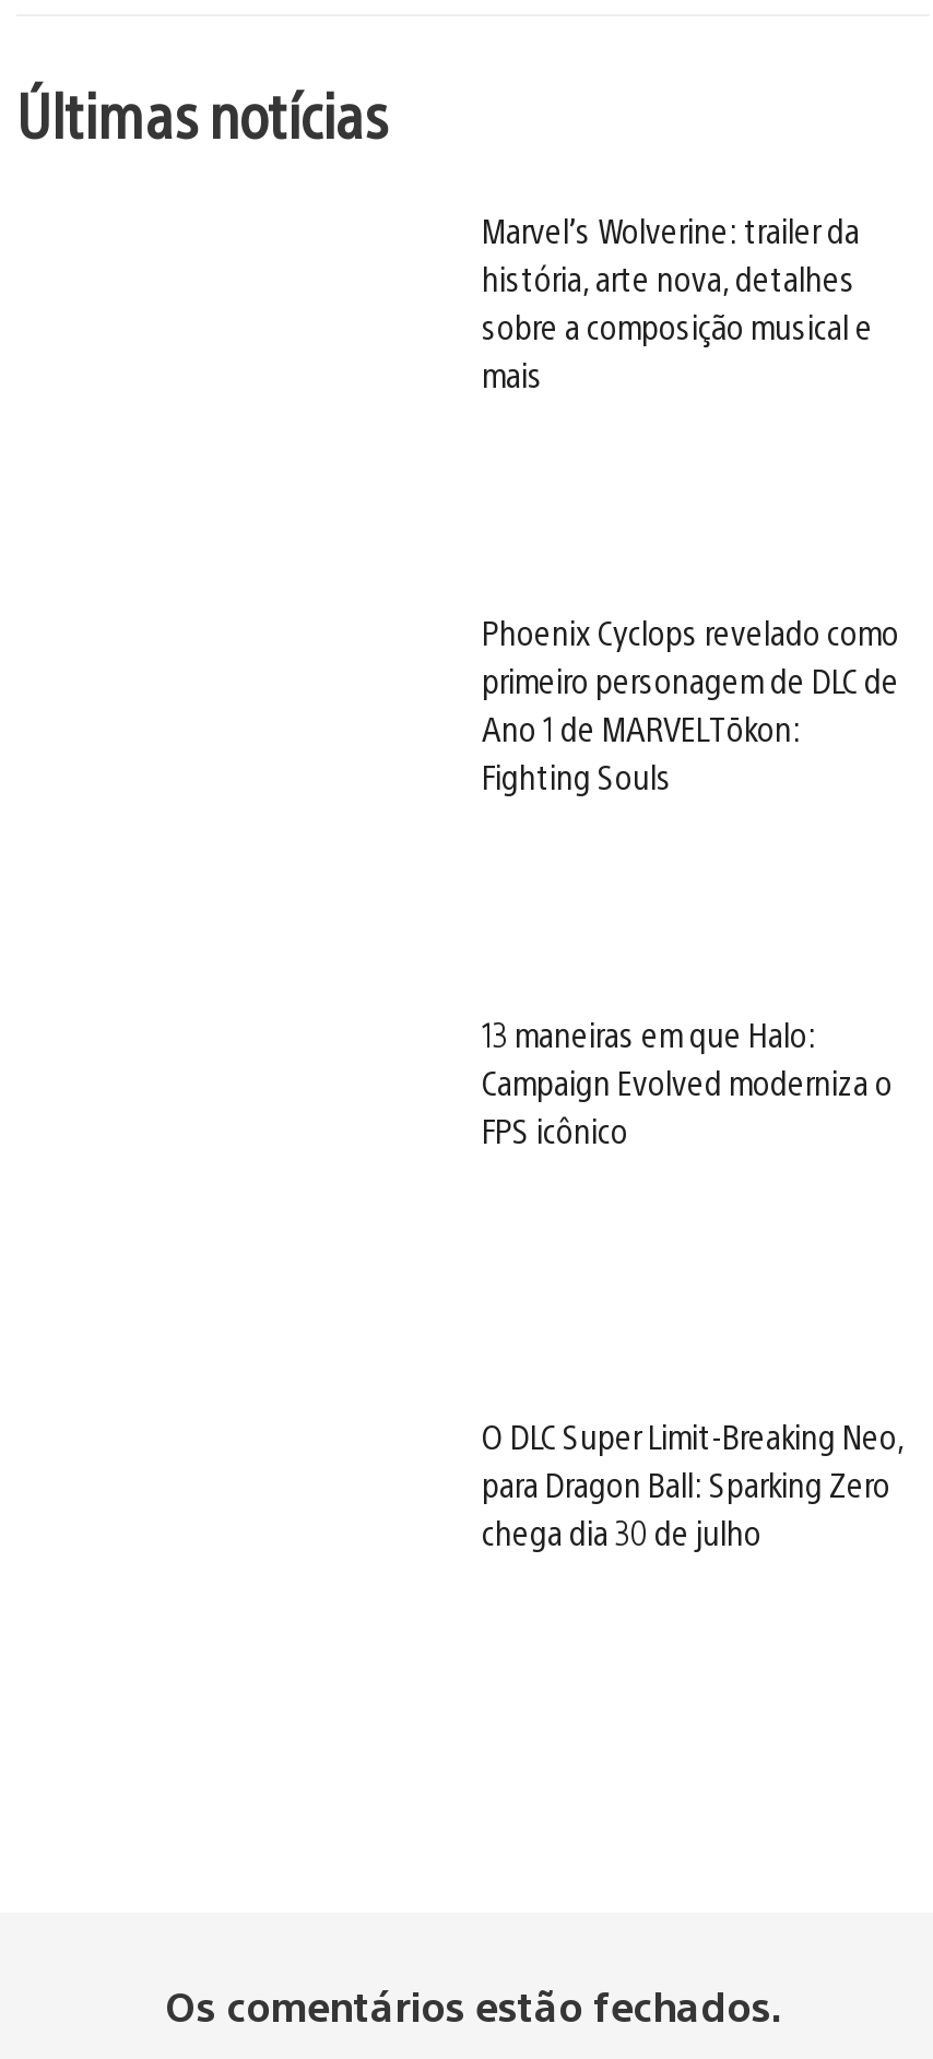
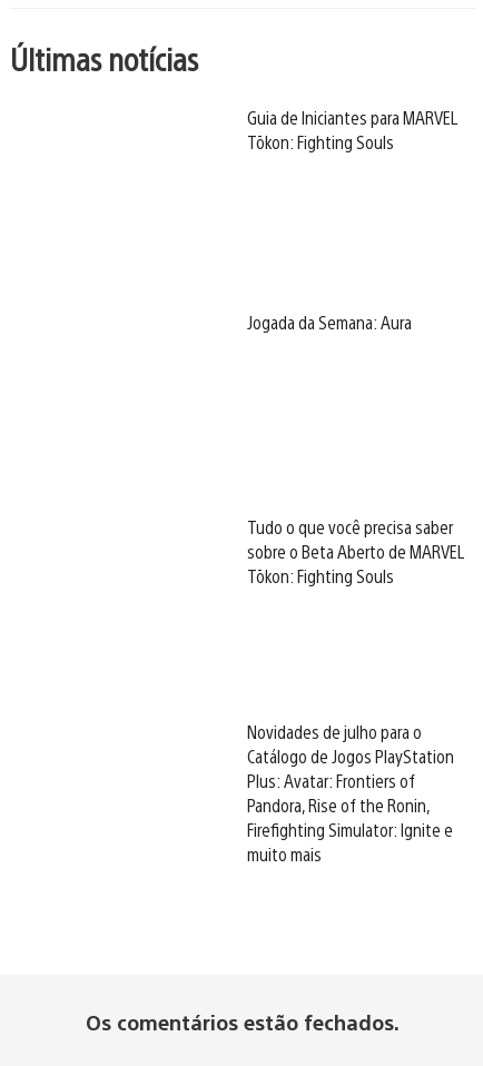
[482,206,873,396] Marvel’s Wolverine: trailer da | história, arte nova, detalhes | sobre a composição musical e | mais -> [247,105,457,153] Guia de Iniciantes para MARVEL | Tōkon: Fighting Souls
[482,608,899,798] Phoenix Cyclops revelado como | primeiro personagem de DLC de | Ano 1 de MARVEL Tōkon: | Fighting Souls -> [247,310,412,334] Jogada da Semana: Aura
[482,1010,893,1152] 13 maneiras em que Halo: | Campaign Evolved moderniza o | FPS icônico -> [247,515,464,587] Tudo o que você precisa saber | sobre o Beta Aberto de MARVEL | Tōkon: Fighting Souls
[482,1412,904,1554] O DLC Super Limit-Breaking Neo, | para Dragon Ball: Sparking Zero | chega dia 30 de julho -> [247,720,454,865] Novidades de julho para o | Catálogo de Jogos PlayStation | Plus: Avatar: Frontiers of | Pandora, Rise of the Ronin, | Firefighting Simulator: Ignite e | muito mais

